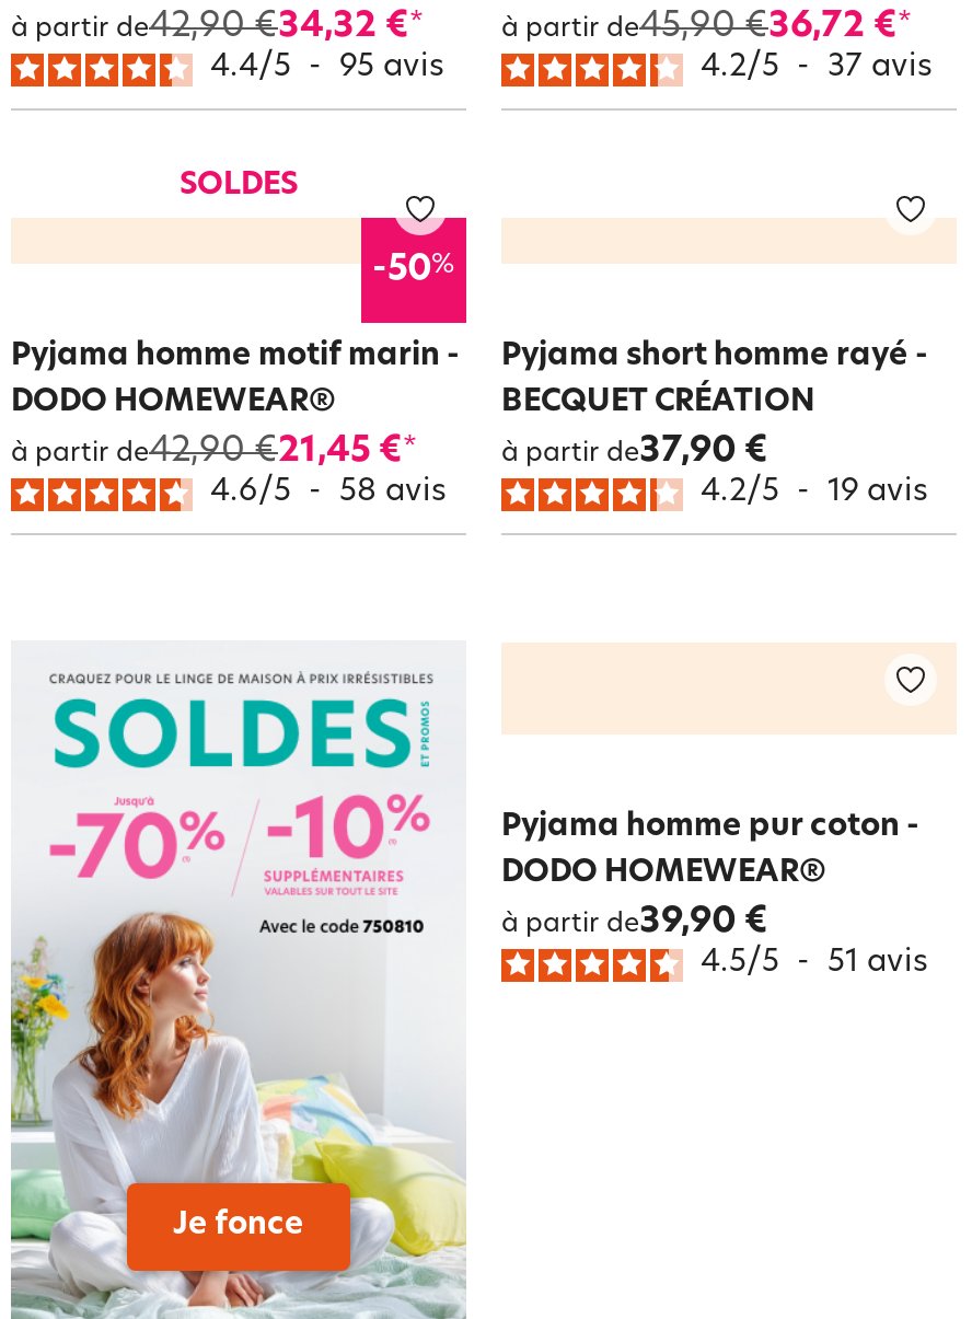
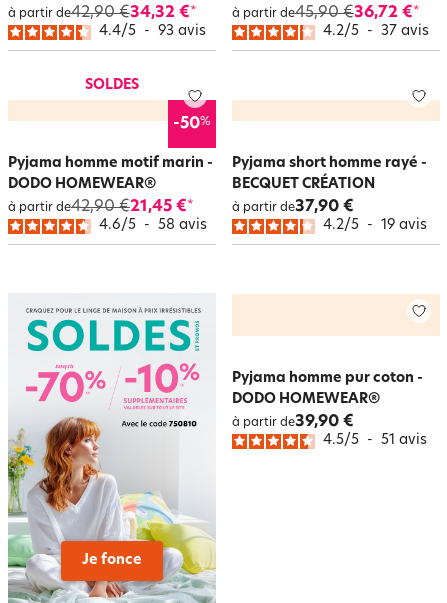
[210,51,444,84] 4.4/5 - 95 avis -> [99,24,206,39] 4.4/5 - 93 avis

